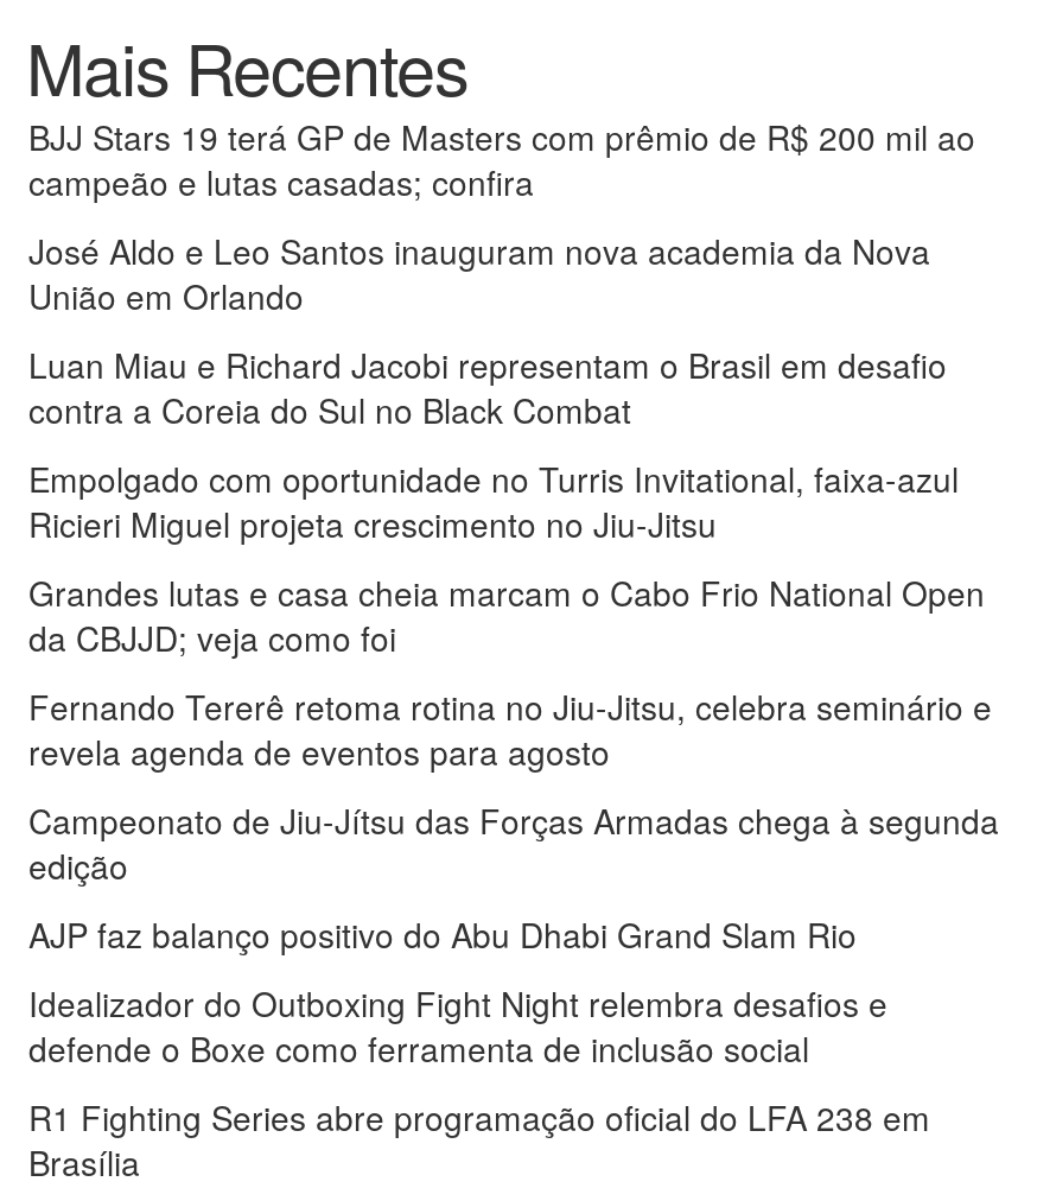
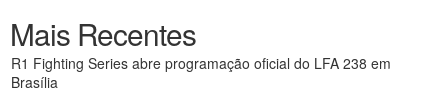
[28,113,999,1072] BJJ Stars 19 terá GP de Masters com prêmio de R$ 200 mil ao | campeão e lutas casadas; confira | José Aldo e Leo Santos inauguram nova academia da Nova | União em Orlando | Luan Miau e Richard Jacobi representam o Brasil em desafio | contra a Coreia do Sul no Black Combat | Empolgado com oportunidade no Turris Invitational, faixa-azul | Ricieri Miguel projeta crescimento no Jiu-Jitsu | Grandes lutas e casa cheia marcam o Cabo Frio National Open | da CBJJD; veja como foi | Fernando Tererê retoma rotina no Jiu-Jitsu, celebra seminário e | revela agenda de eventos para agosto | Campeonato de Jiu-Jítsu das Forças Armadas chega à segunda | edição | AJP faz balanço positivo do Abu Dhabi Grand Slam Rio | Idealizador do Outboxing Fight Night relembra desafios e | defende o Boxe como ferramenta de inclusão social -> none

